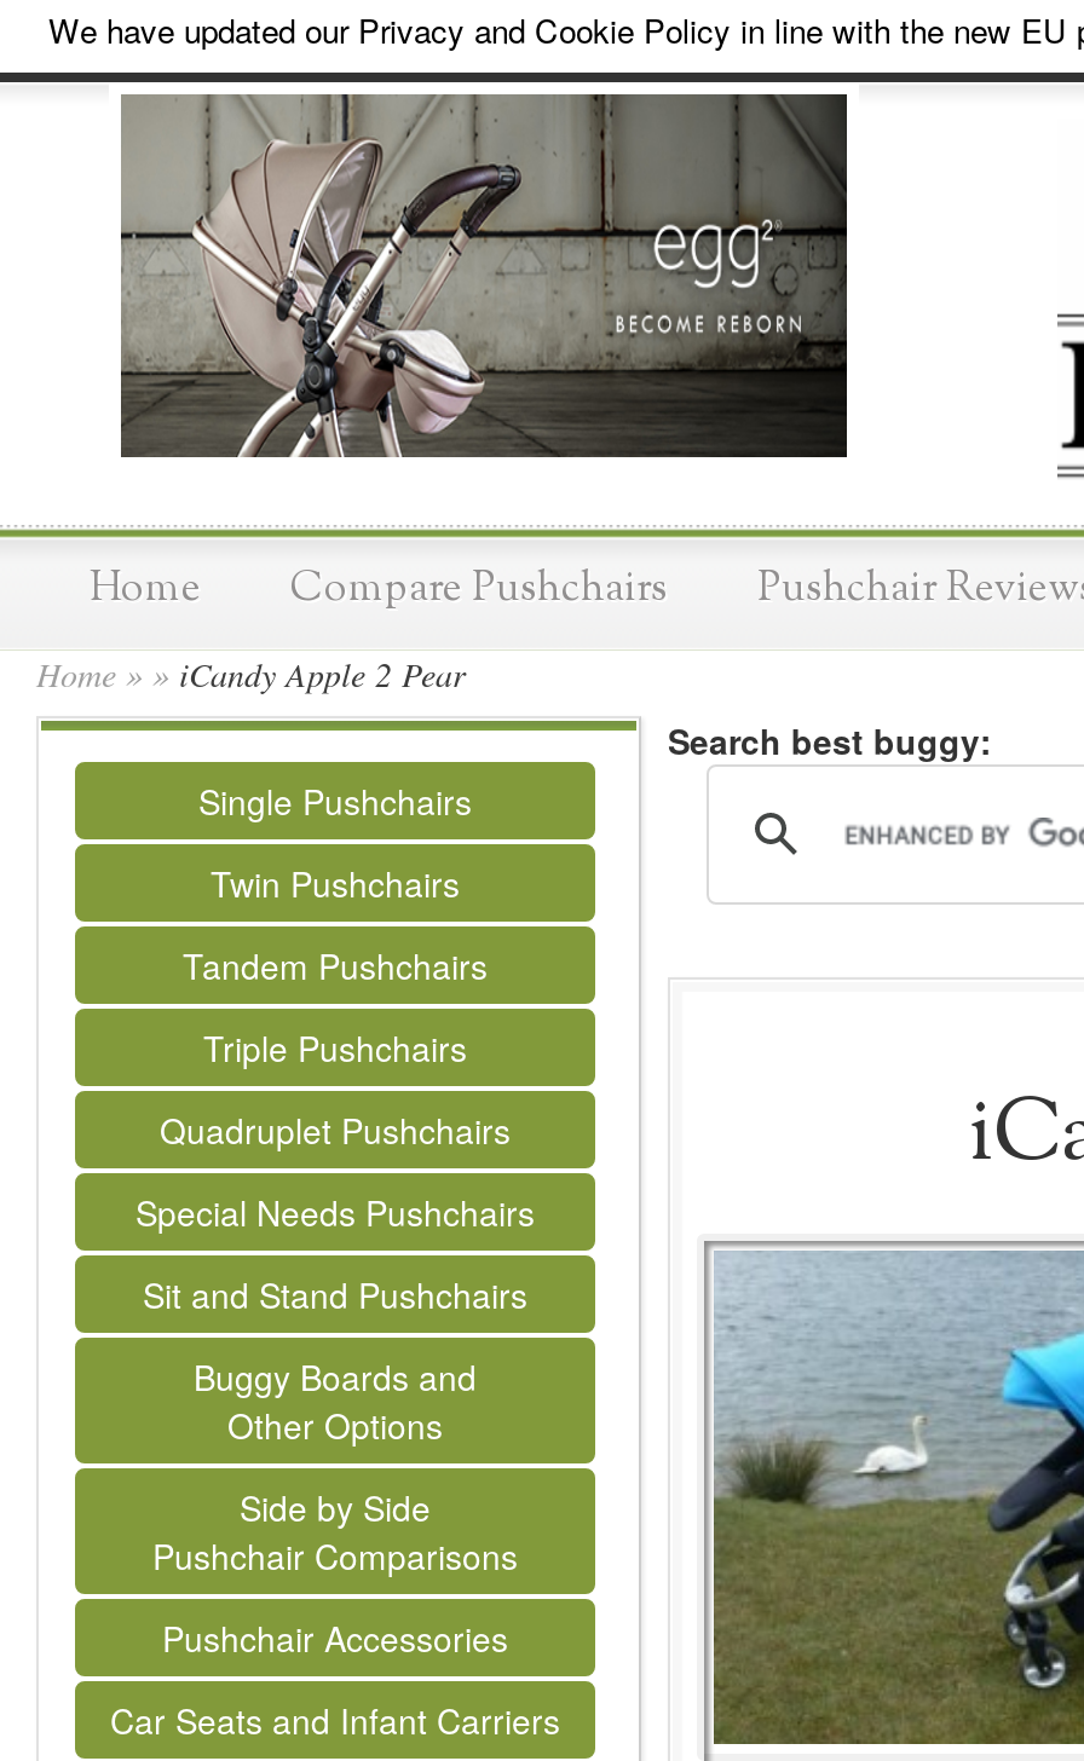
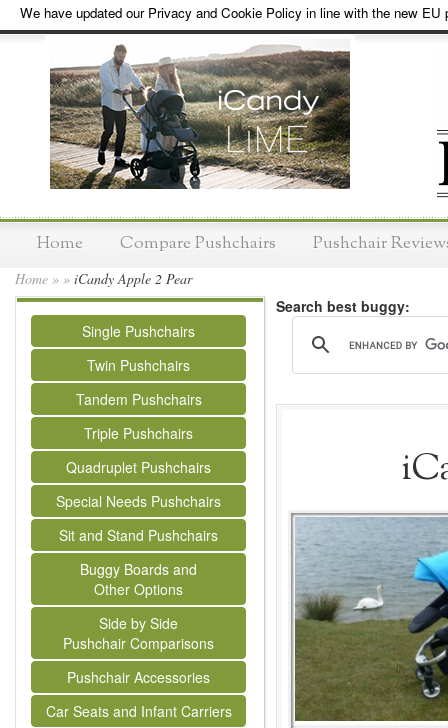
[119,92,849,460] [image] -> [50,39,351,190] [image]

